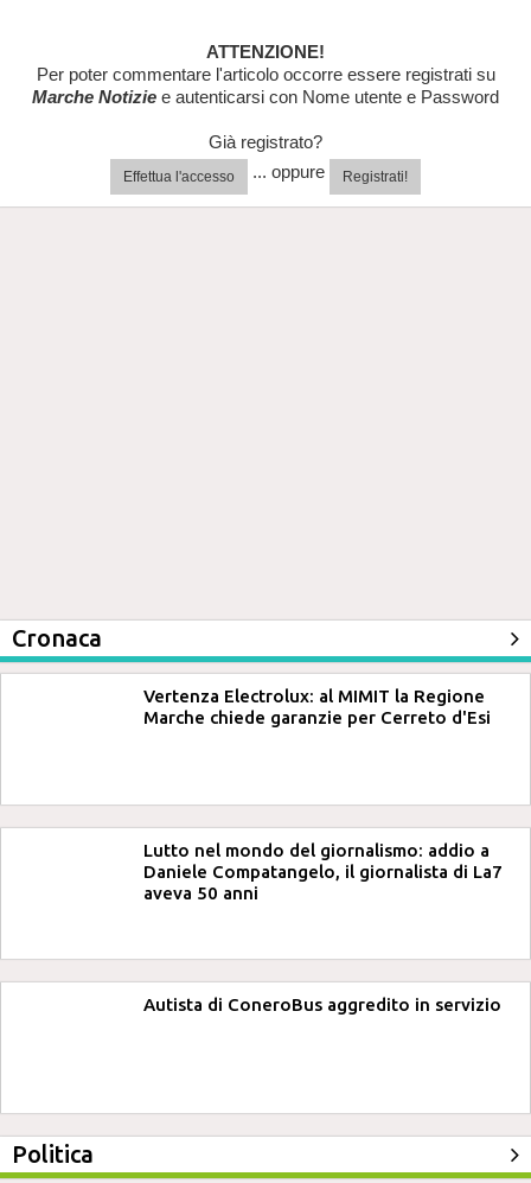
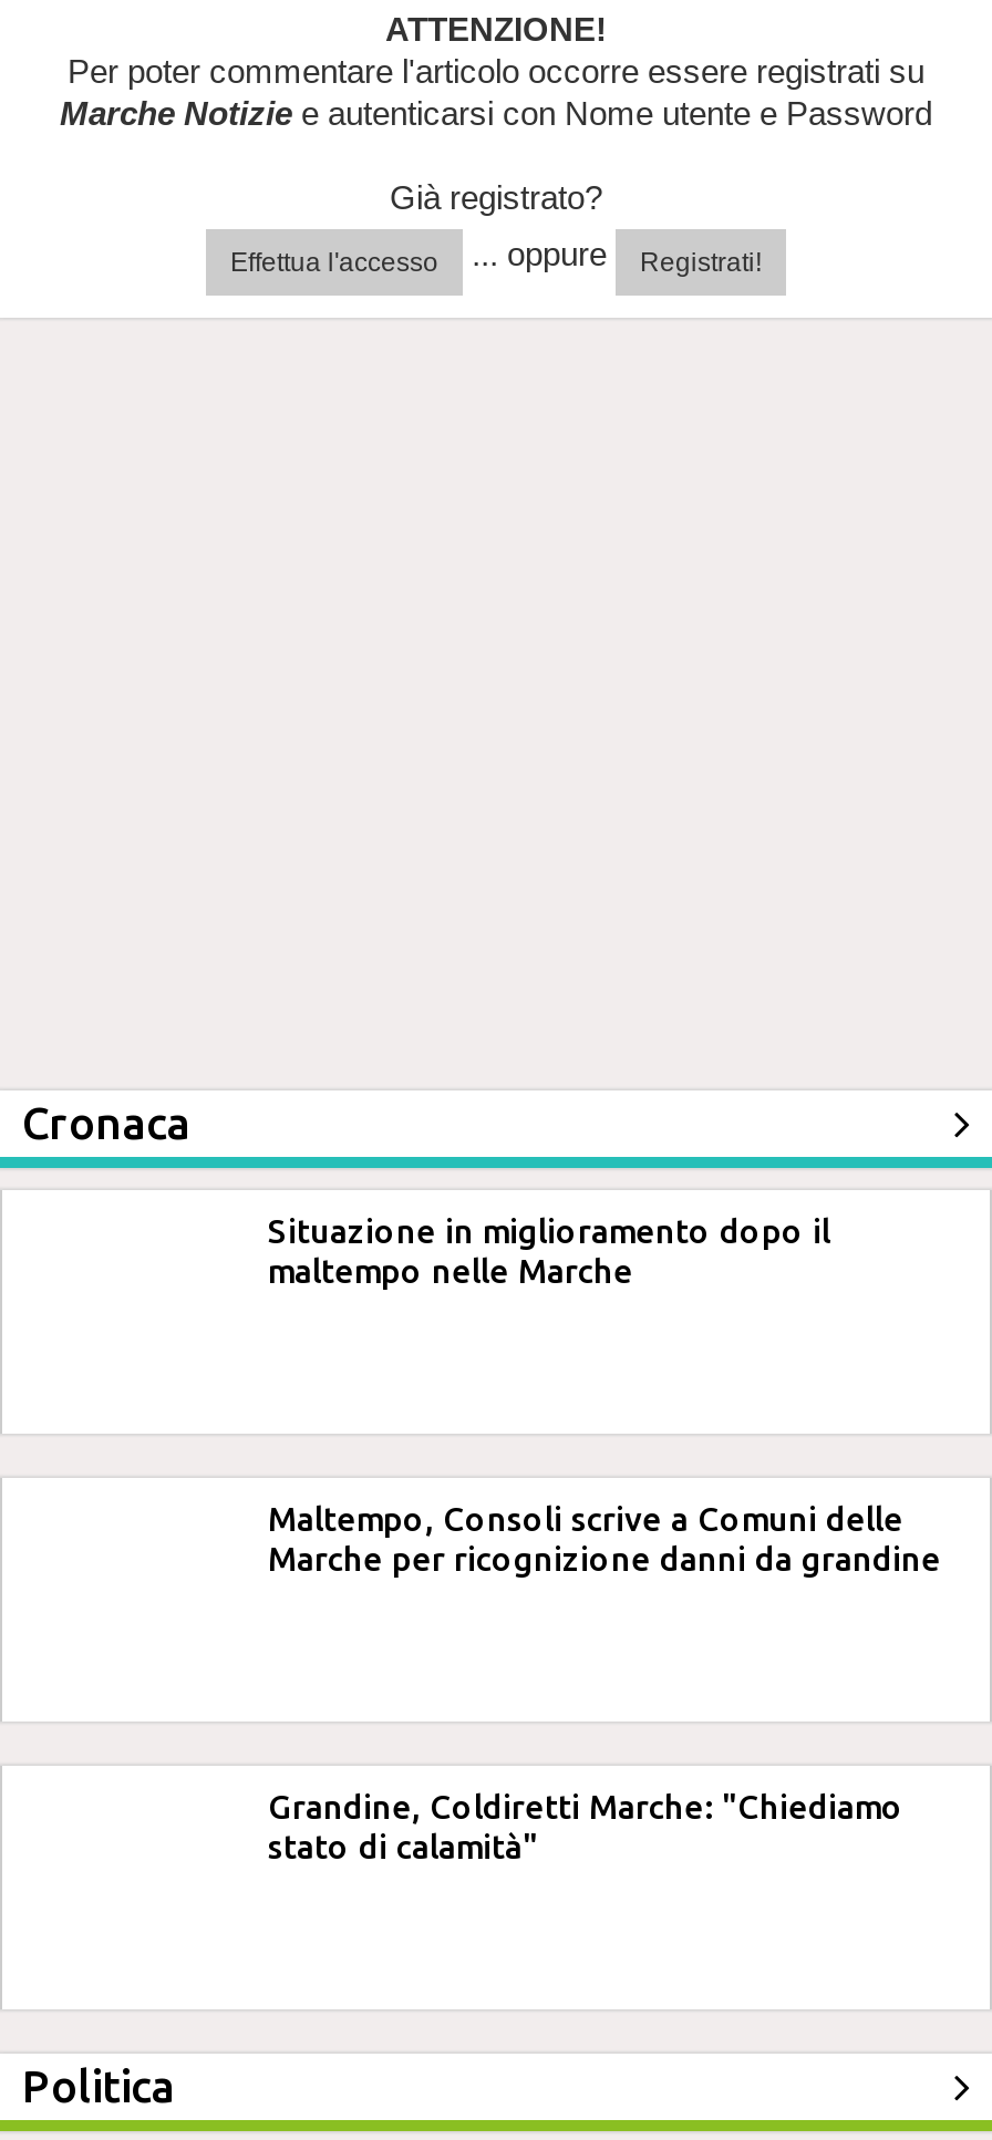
[143,686,491,727] Vertenza Electrolux: al MIMIT la Regione | Marche chiede garanzie per Cerreto d'Esi -> [268,1212,830,1290] Situazione in miglioramento dopo il | maltempo nelle Marche
[143,840,503,903] Lutto nel mondo del giornalismo: addio a | Daniele Compatangelo, il giornalista di La7 | aveva 50 anni -> [268,1500,941,1578] Maltempo, Consoli scrive a Comuni delle | Marche per ricognizione danni da grandine
[143,994,501,1015] Autista di ConeroBus aggredito in servizio -> [268,1788,903,1865] Grandine, Coldiretti Marche: "Chiediamo | stato di calamità"

